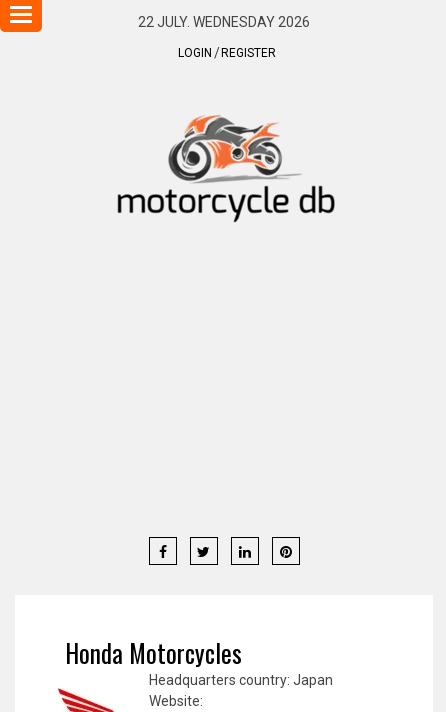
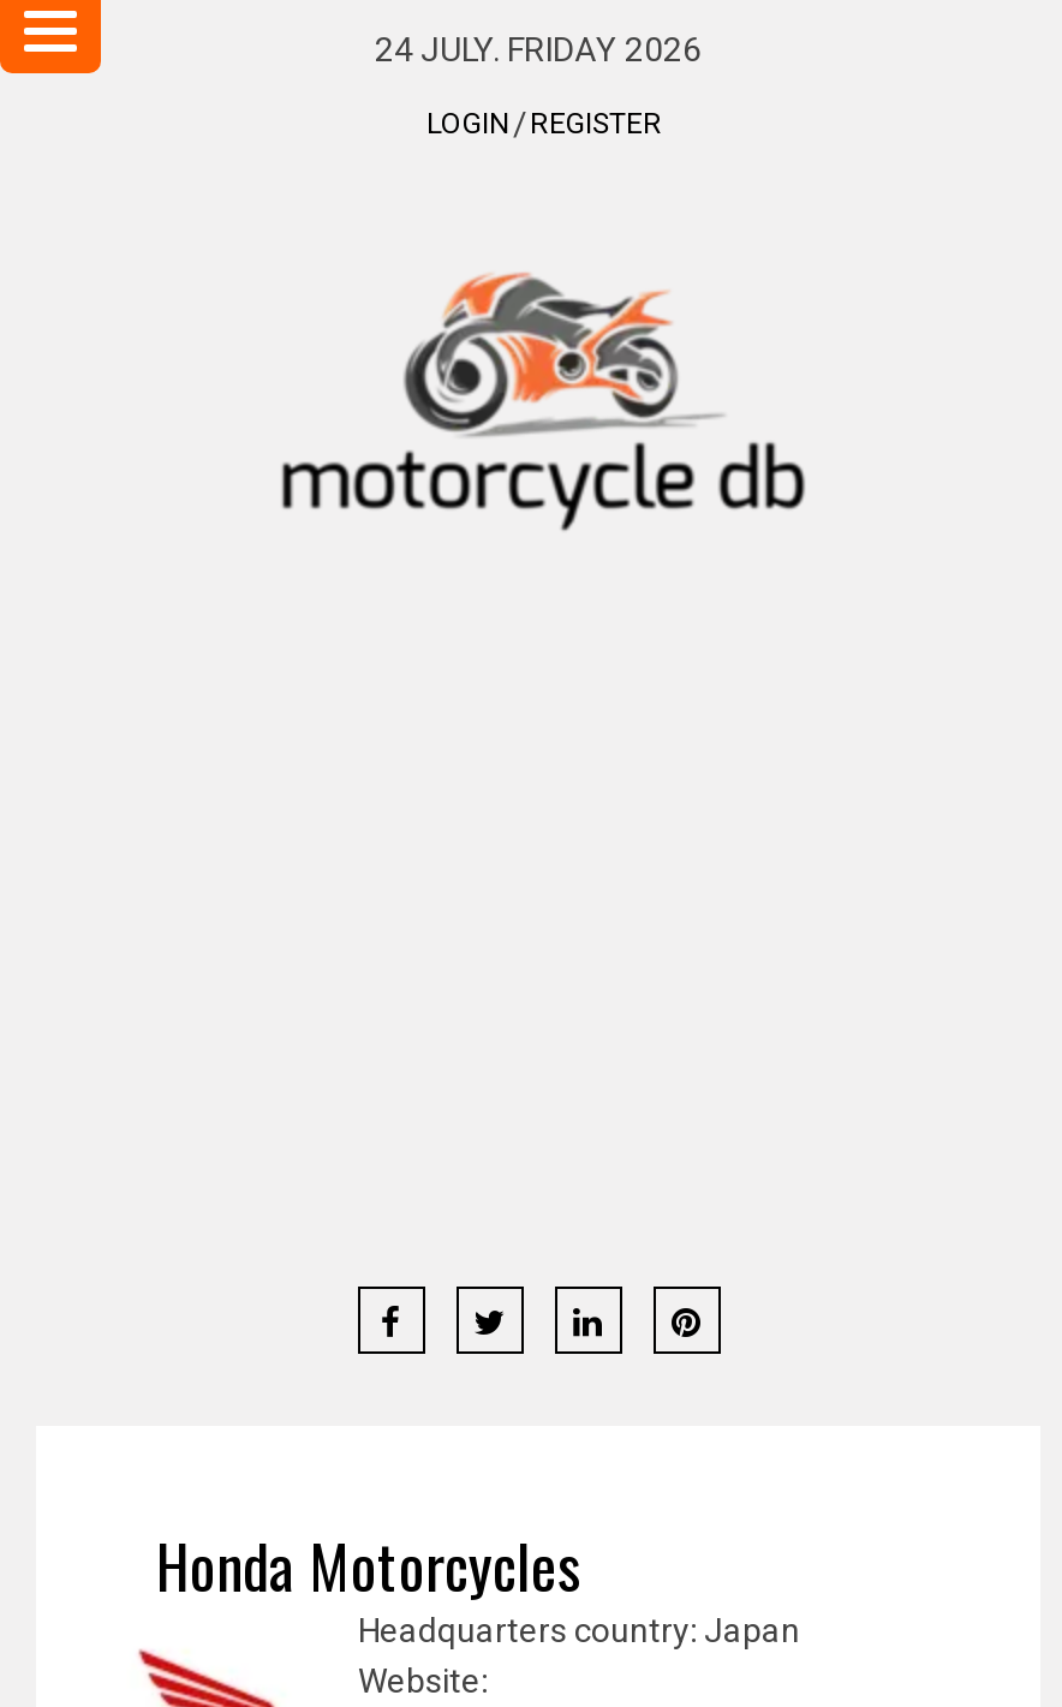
[138,14,310,30] 22 JULY. WEDNESDAY 2026 -> [375,30,702,68] 24 JULY. FRIDAY 2026

